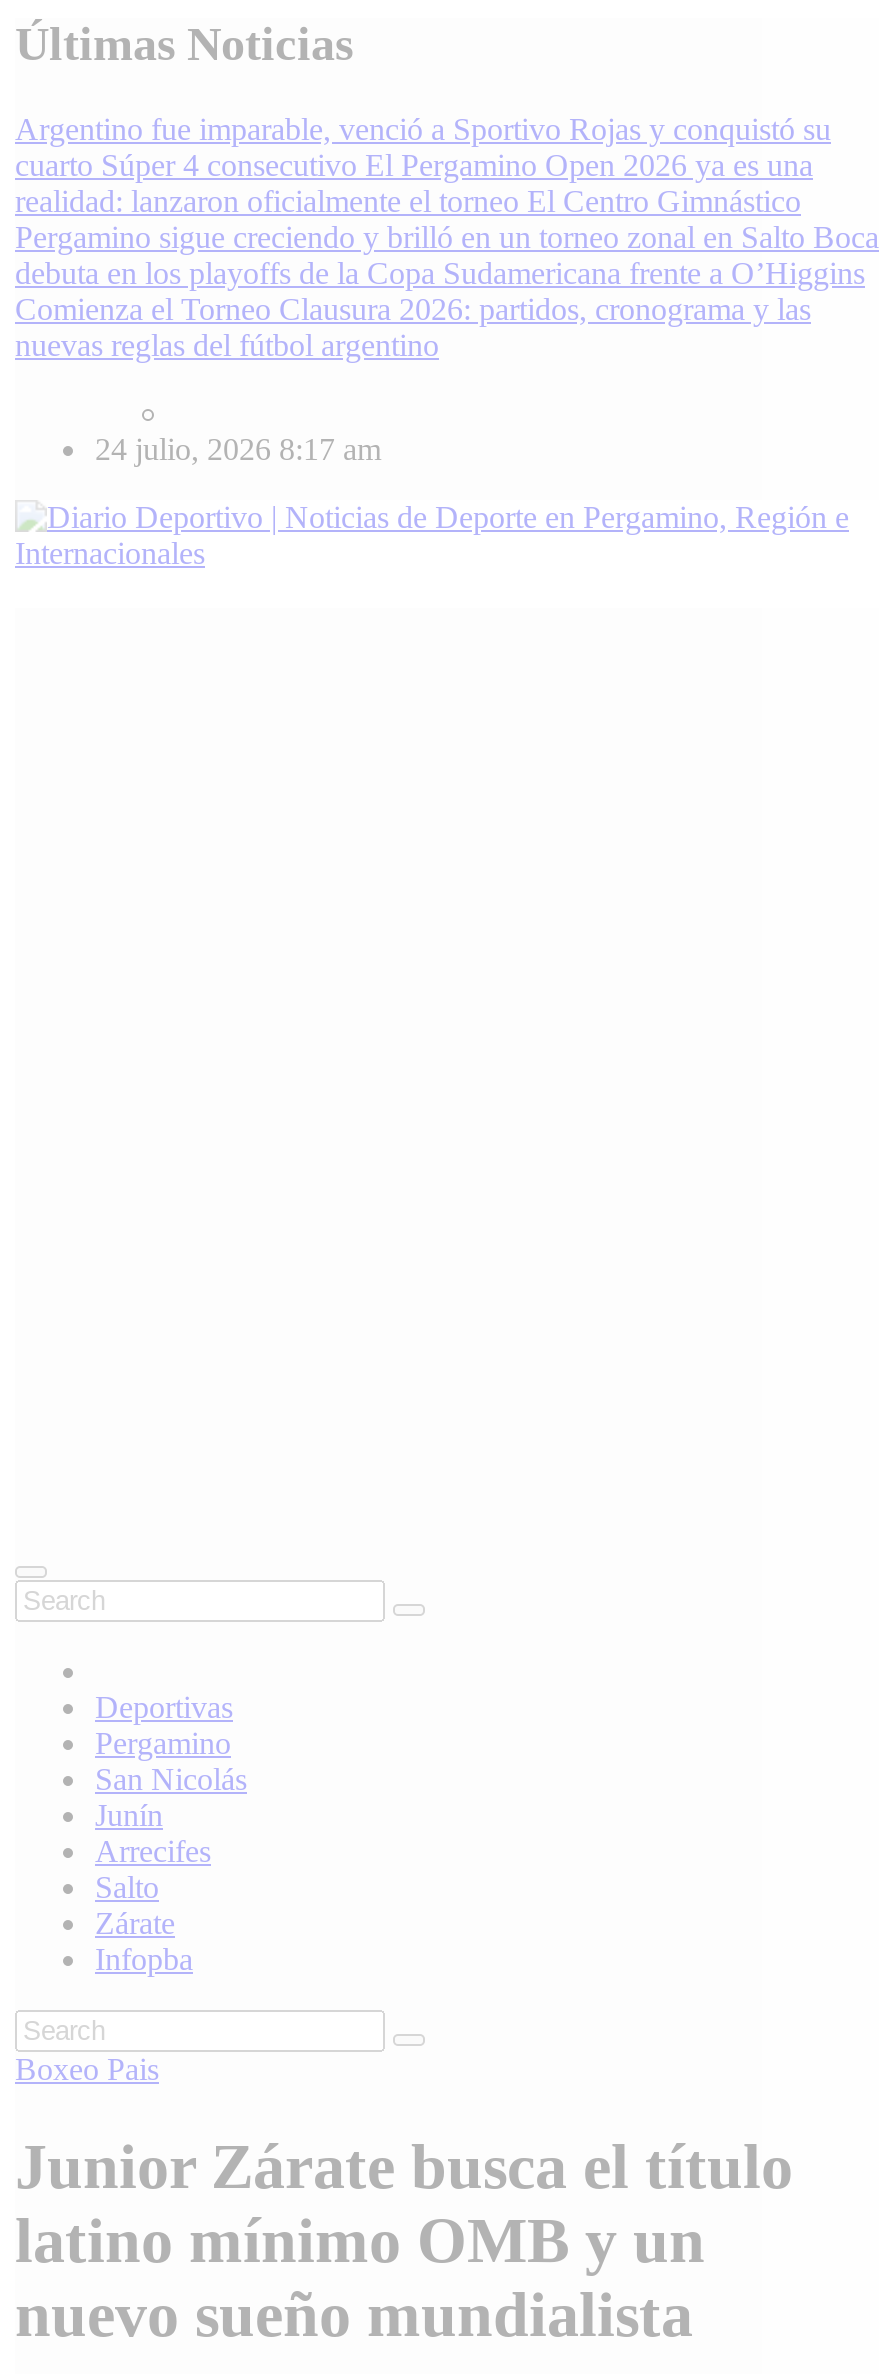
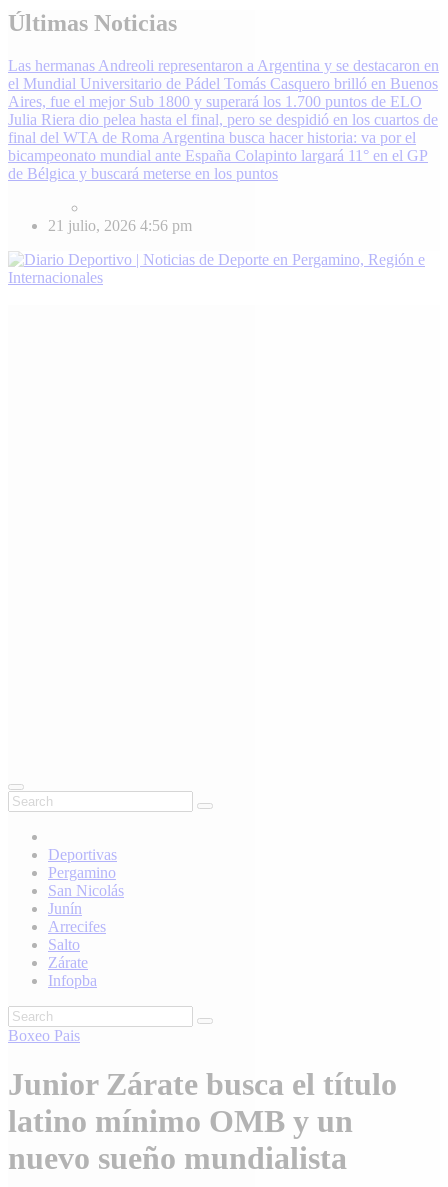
[15,112,879,362] Argentino fue imparable, venció a Sportivo Rojas y conquistó su | cuarto Súper 4 consecutivo El Pergamino Open 2026 ya es una | realidad: lanzaron oficialmente el torneo El Centro Gimnástico | Pergamino sigue creciendo y brilló en un torneo zonal en Salto Boca | debuta en los playoffs de la Copa Sudamericana frente a O’Higgins | Comienza el Torneo Clausura 2026: partidos, cronograma y las | nuevas reglas del fútbol argentino -> [8,57,439,182] Las hermanas Andreoli representaron a Argentina y se destacaron en | el Mundial Universitario de Pádel Tomás Casquero brilló en Buenos | Aires, fue el mejor Sub 1800 y superará los 1.700 puntos de ELO | Julia Riera dio pelea hasta el final, pero se despidió en los cuartos de | final del WTA de Roma Argentina busca hacer historia: va por el | bicampeonato mundial ante España Colapinto largará 11° en el GP | de Bélgica y buscará meterse en los puntos
[95,432,381,466] 24 julio, 2026 8:17 am -> [48,217,192,234] 21 julio, 2026 4:56 pm

